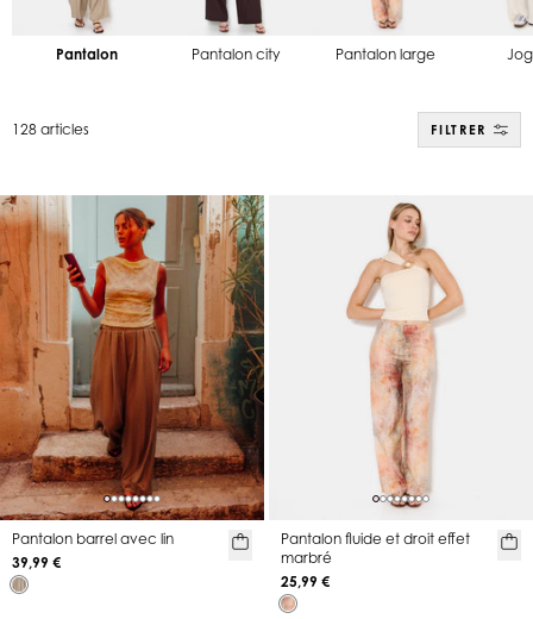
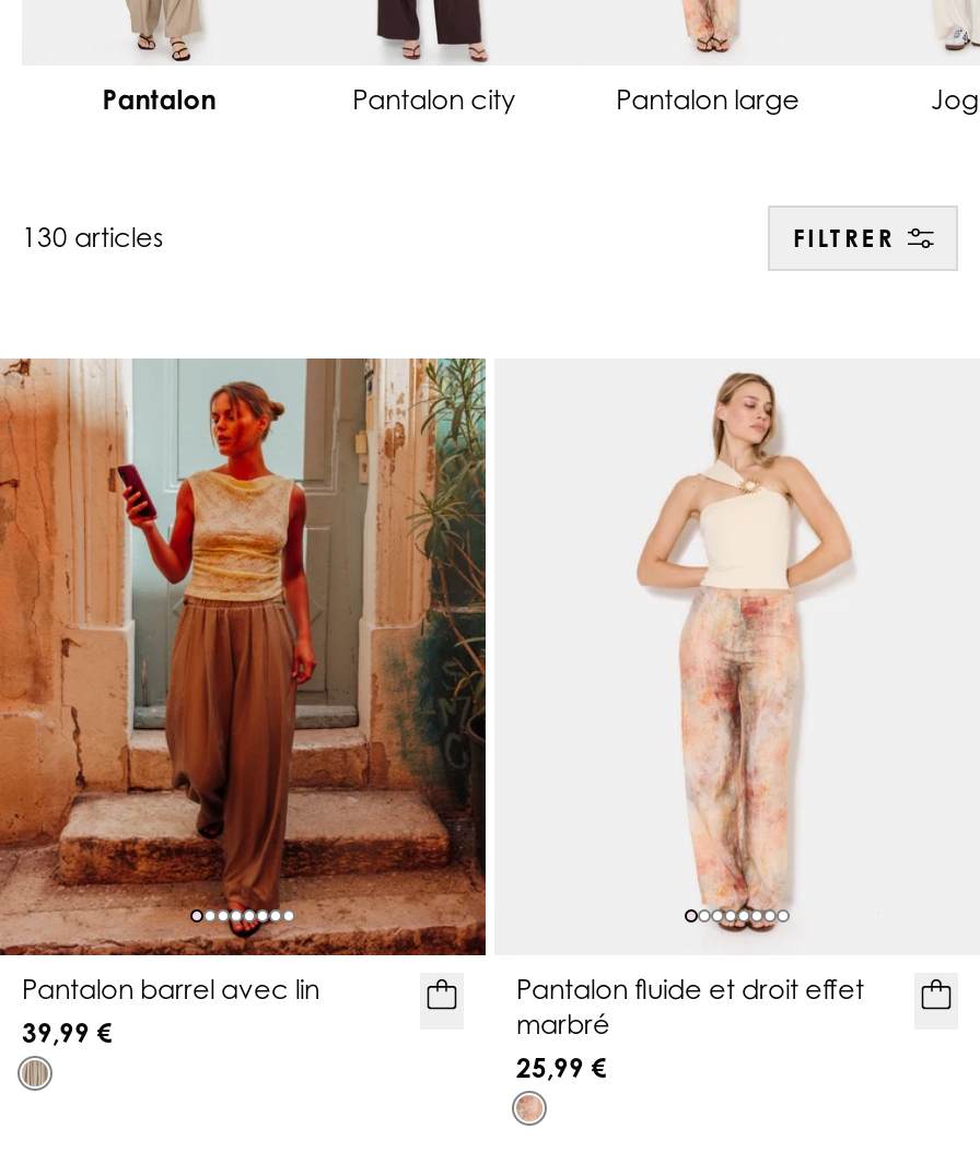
[12,120,89,138] 128 articles -> [22,220,164,253] 130 articles

